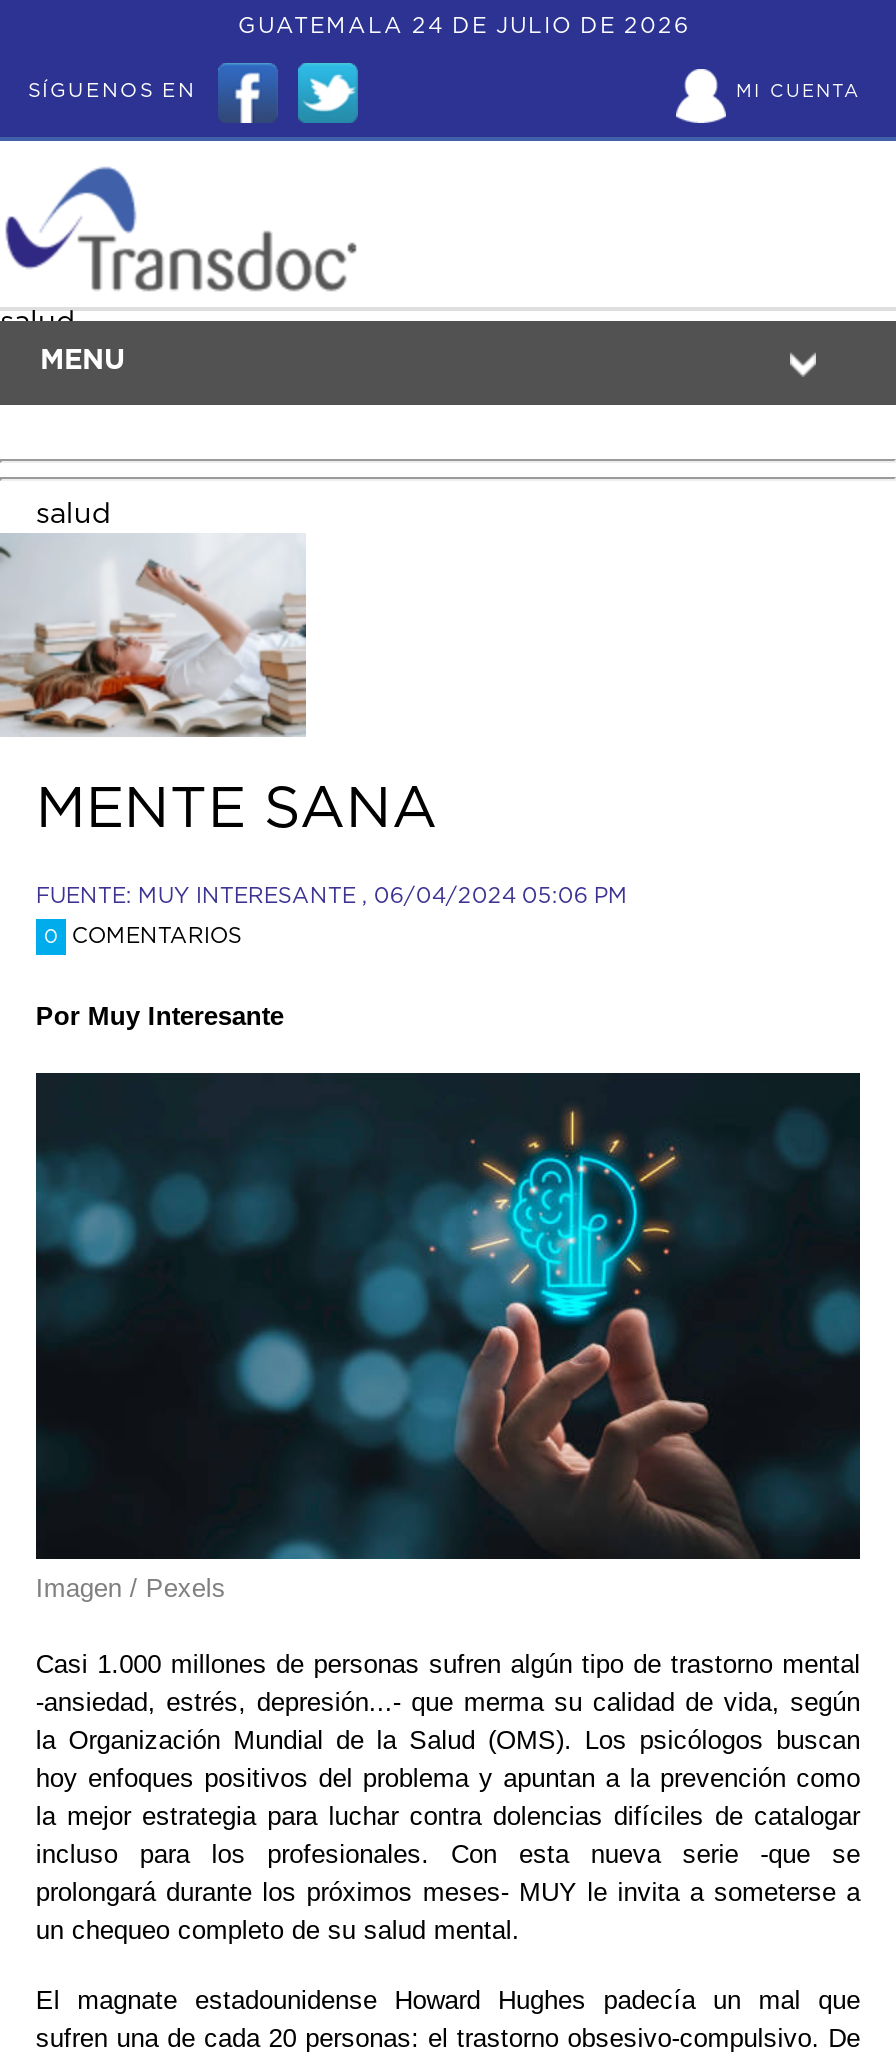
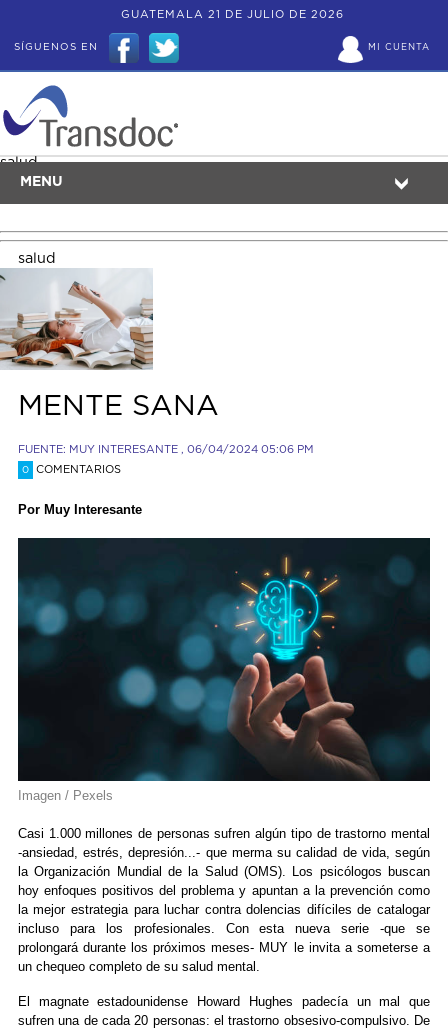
[238,15,690,37] GUATEMALA 24 DE JULIO DE 2026 -> [120,9,343,20] GUATEMALA 21 DE JULIO DE 2026

